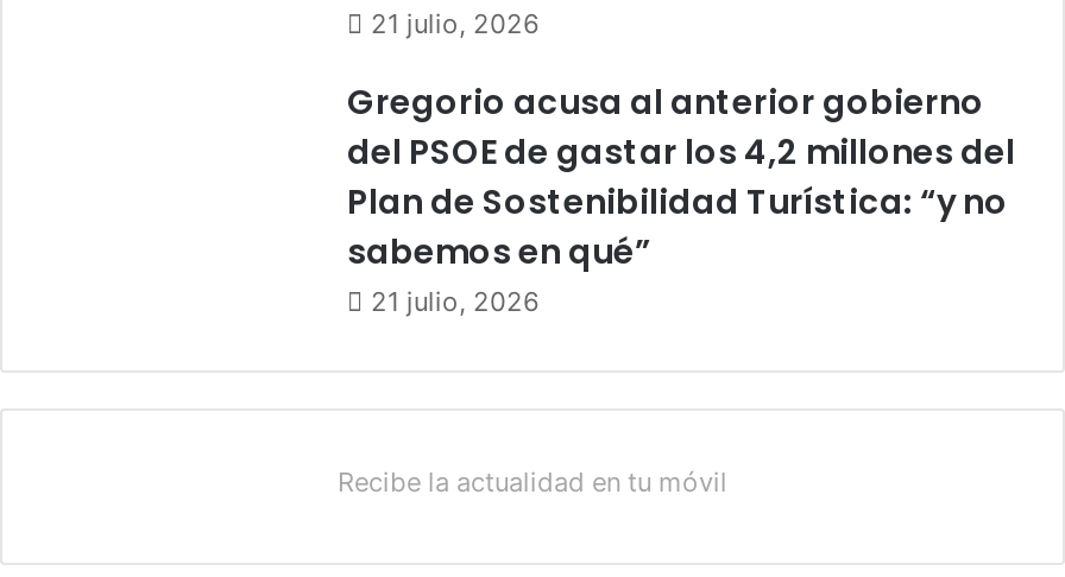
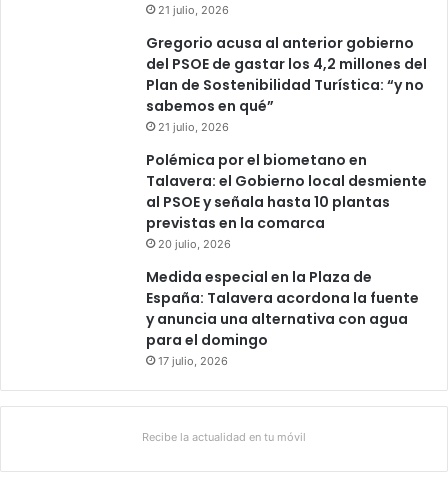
none -> [146,150,427,368] Polémica por el biometano en | Talavera: el Gobierno local desmiente | al PSOE y señala hasta 10 plantas | previstas en la comarca | 20 julio, 2026 | Medida especial en la Plaza de | España: Talavera acordona la fuente | y anuncia una alternativa con agua | para el domingo | 17 julio, 2026

